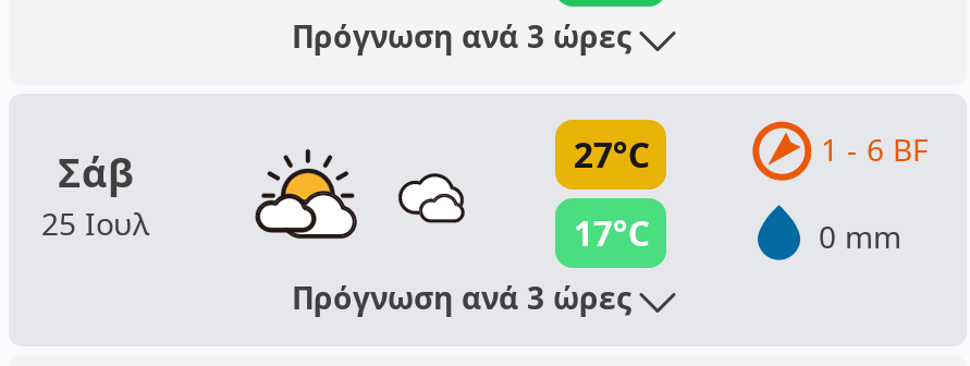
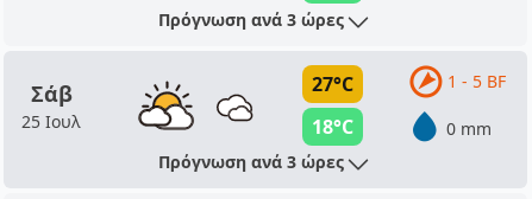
[821,129,928,170] 1 - 6 BF -> [447,70,506,92] 1 - 5 BF
[573,209,649,257] 17°C -> [312,114,354,140] 18°C

